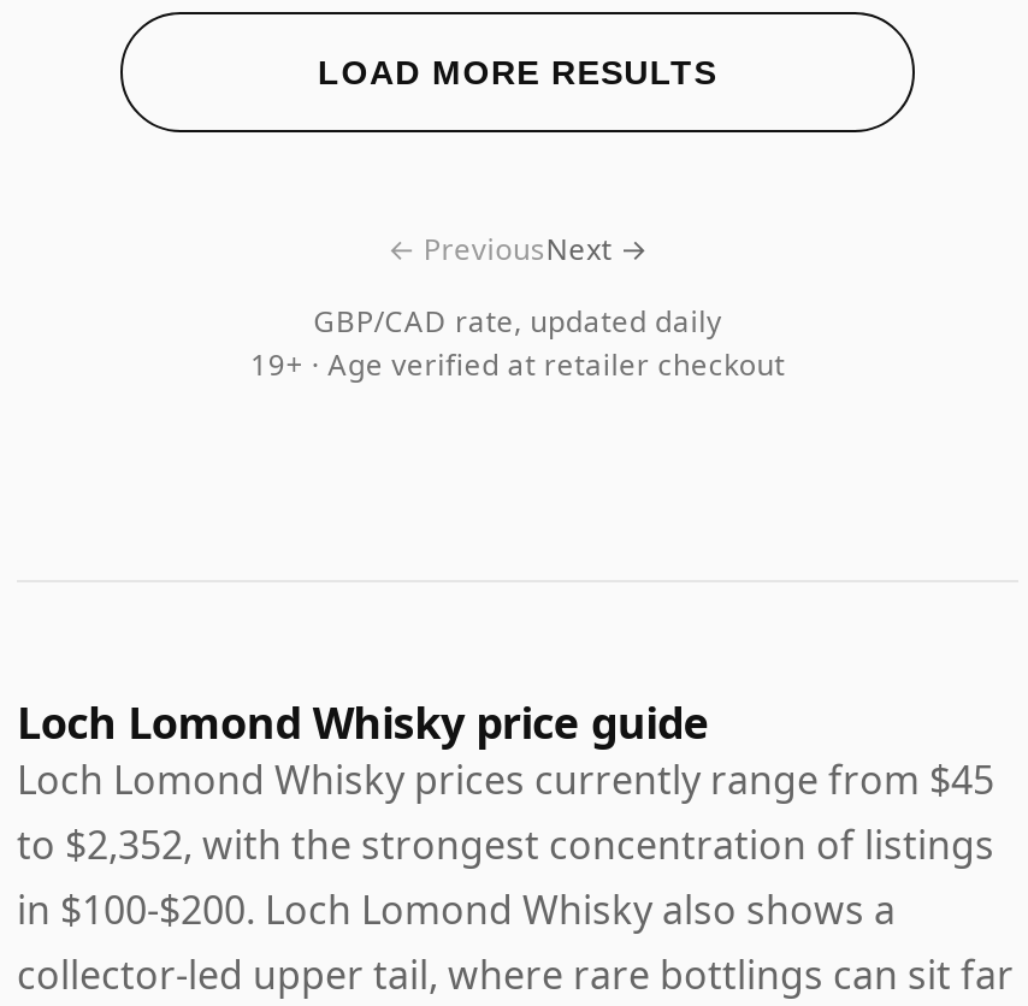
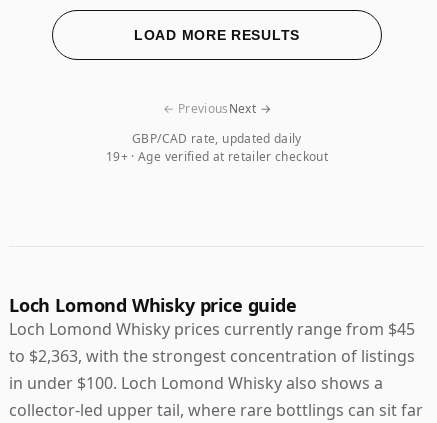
[17,818,994,936] to $2,352, with the strongest concentration of listings | in $100-$200. Loch Lomond Whisky also shows a -> [9,345,415,394] to $2,363, with the strongest concentration of listings | in under $100. Loch Lomond Whisky also shows a

